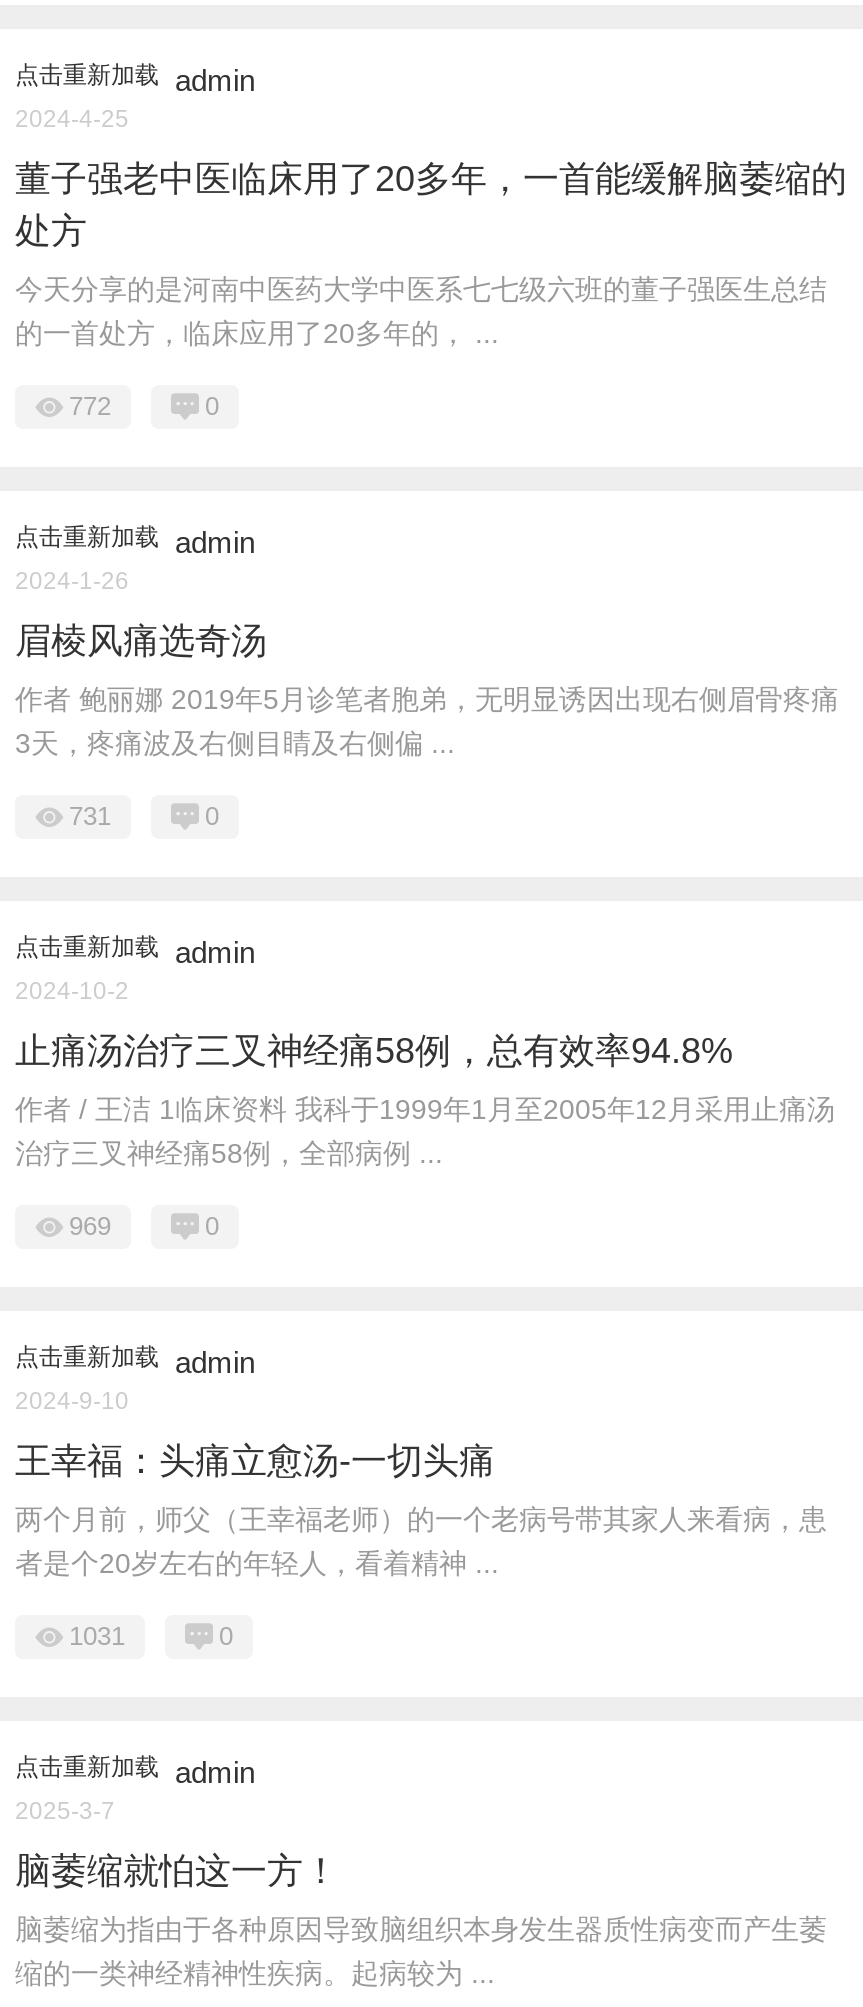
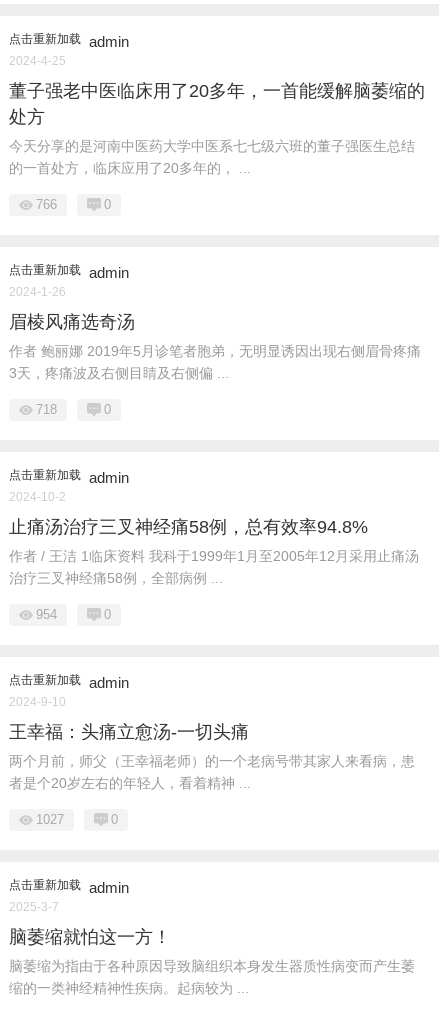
[69,391,111,421] 772 -> [36,197,57,212] 766
[69,801,111,831] 731 -> [36,402,57,417] 718
[69,1211,111,1241] 969 -> [36,607,57,622] 954
[69,1621,125,1651] 1031 -> [36,812,64,827] 1027

